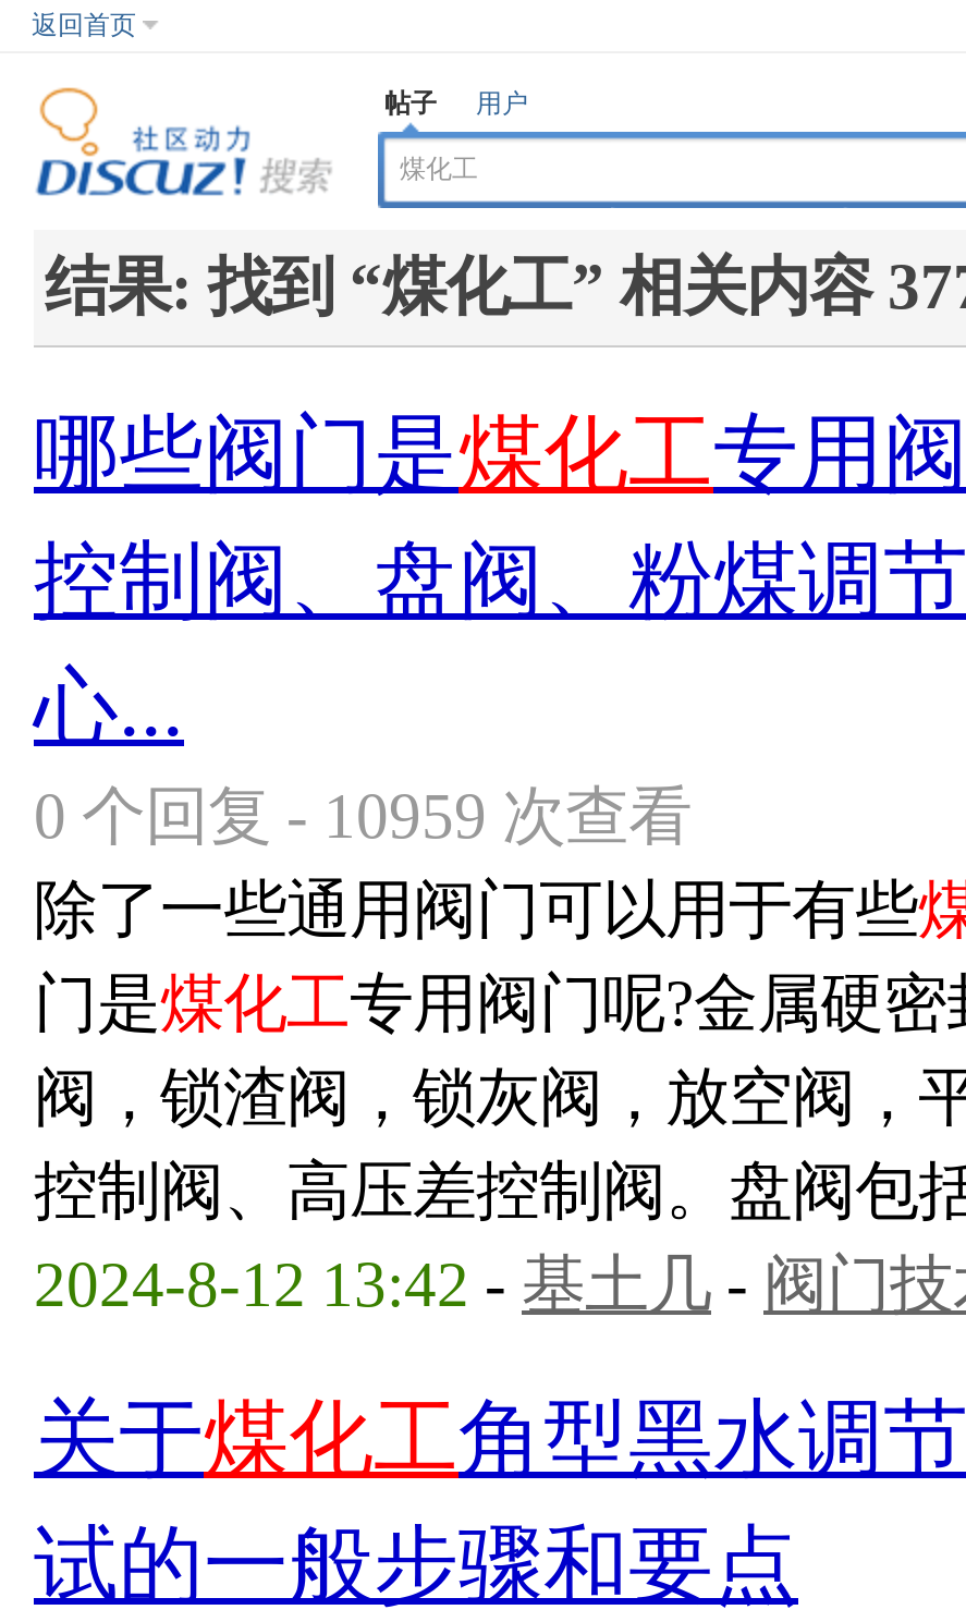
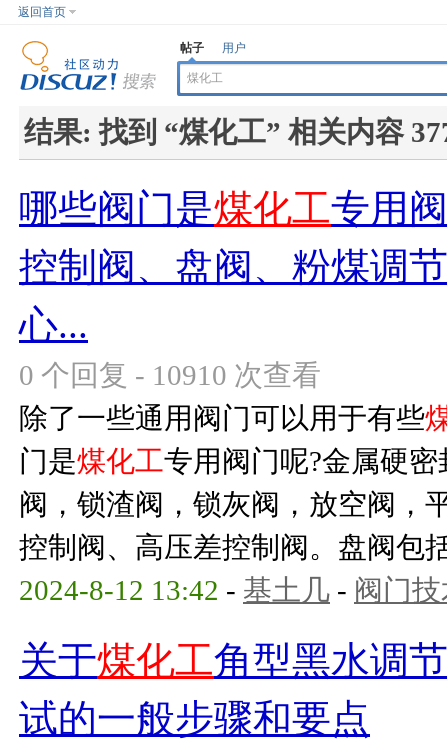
[34,781,692,851] 0 个回复 - 10959 次查看 -> [19,359,321,391] 0 个回复 - 10910 次查看

